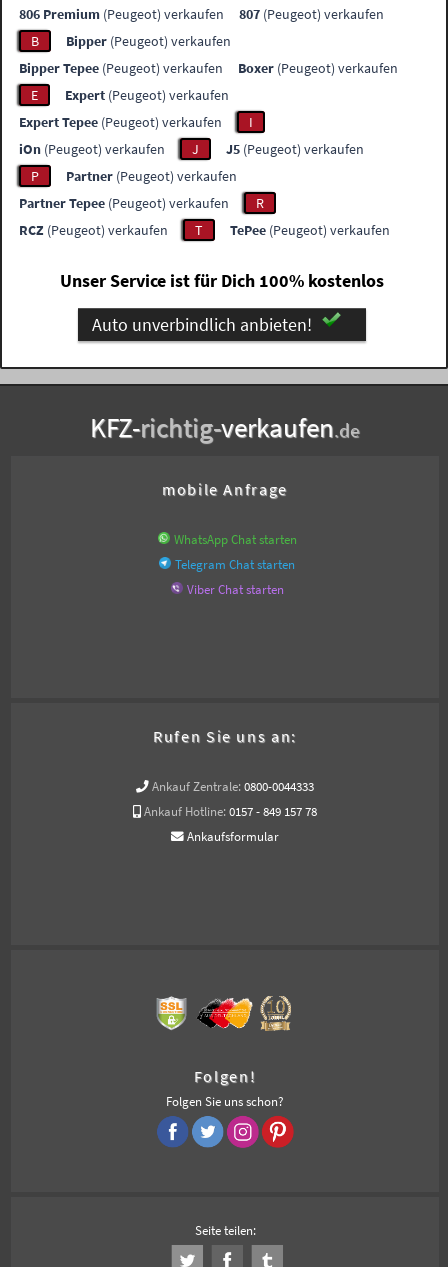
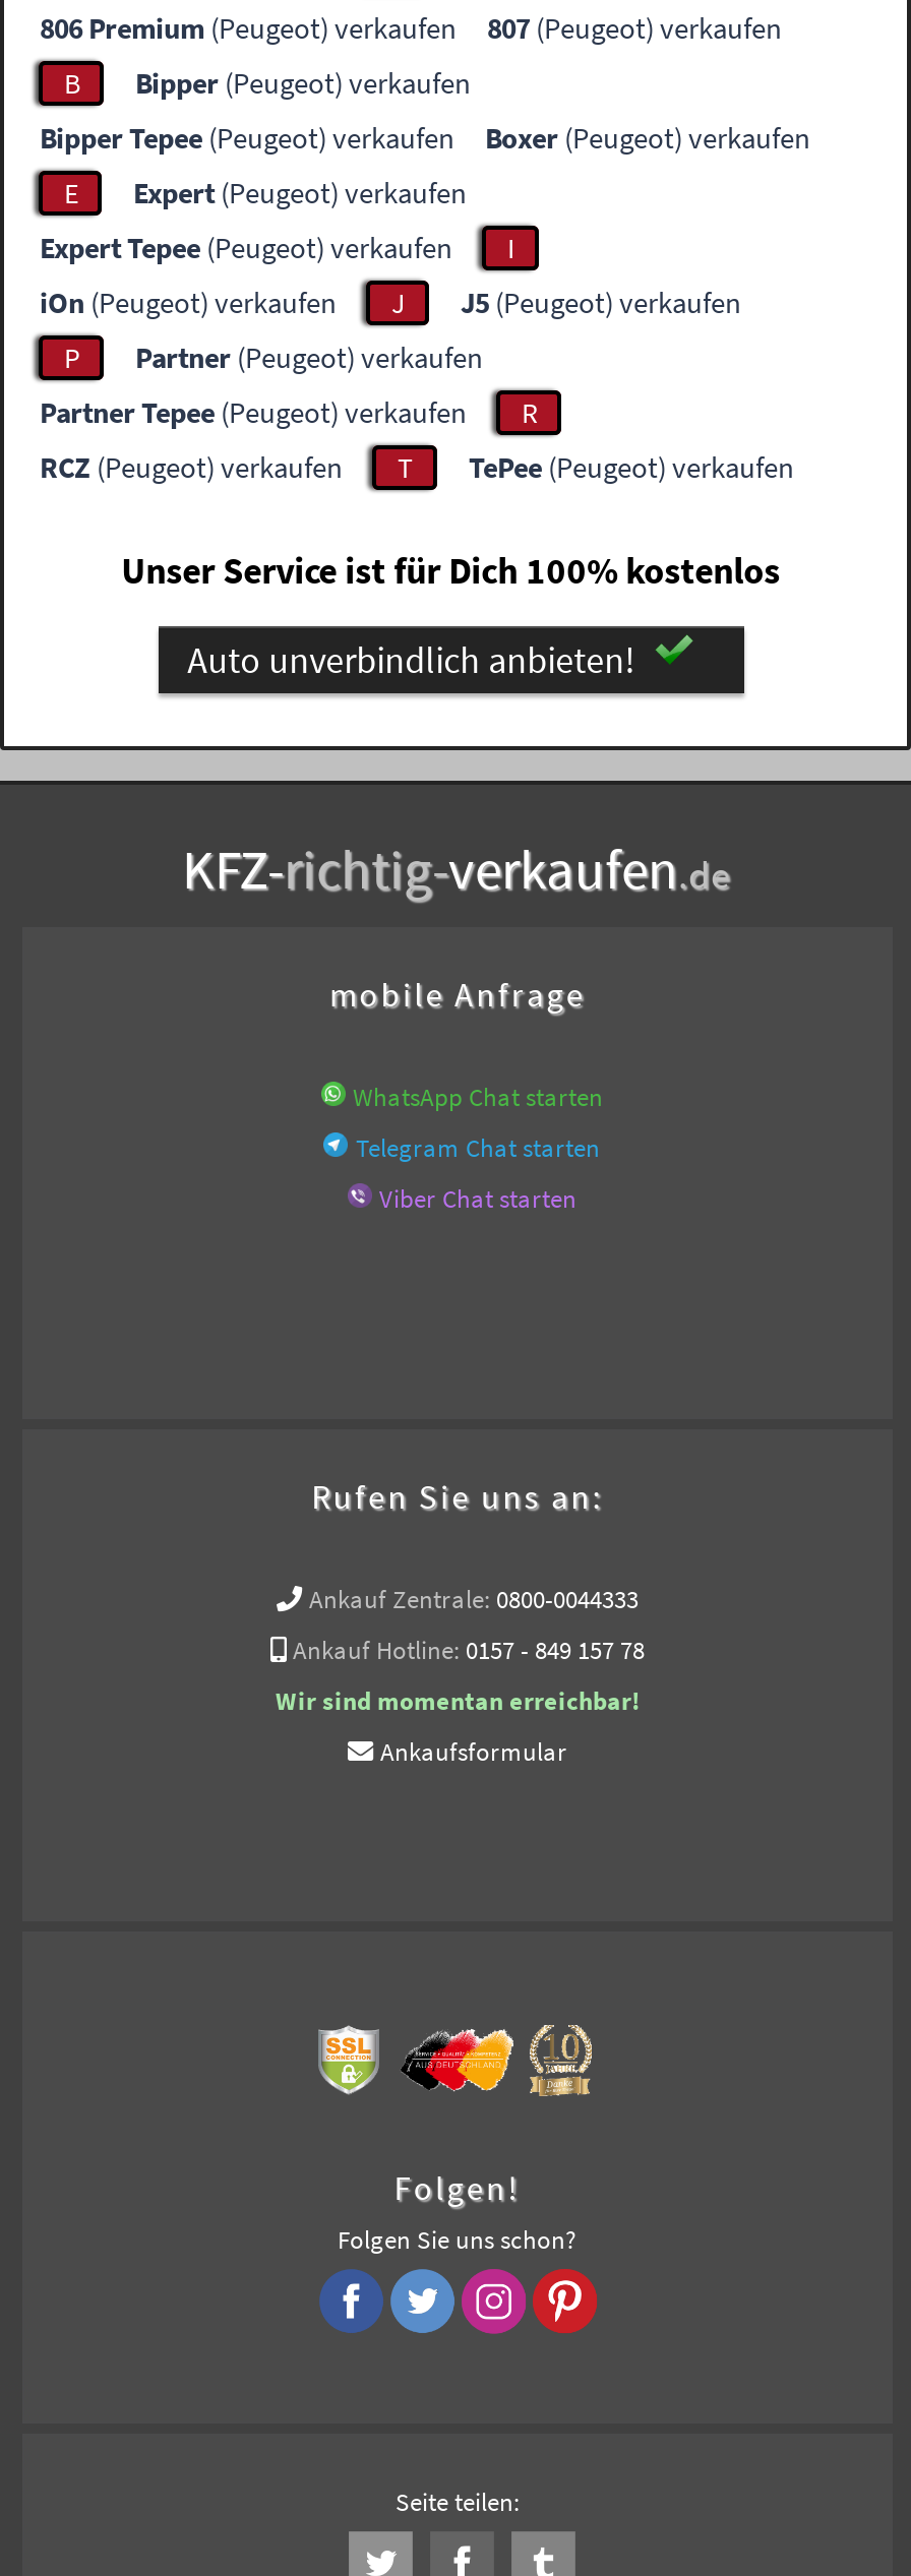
none -> [276,1685,640,1716] Wir sind momentan erreichbar!
moved [187,829,279,844] -> [380,1736,567,1767]: Ankaufsformular

